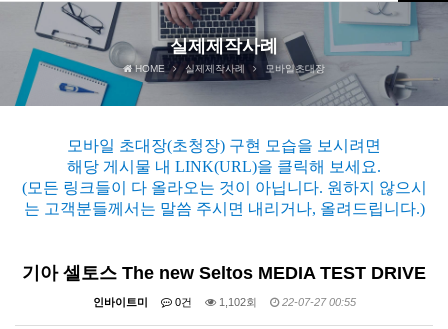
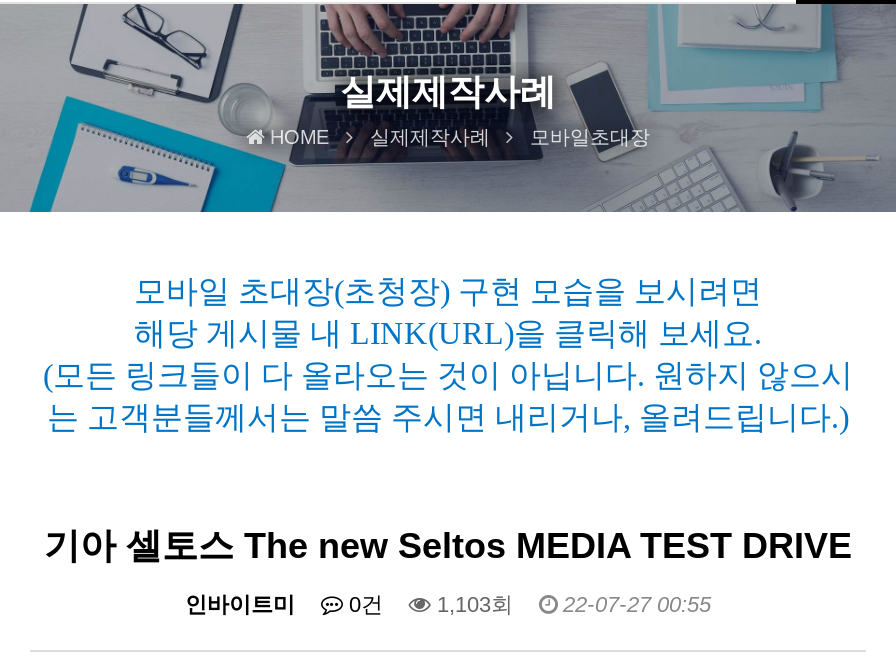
[92,296,355,308] 인바이트미 0건 1,102회 22-07-27 00:55 -> [185,592,711,616] 인바이트미 0건 1,103회 22-07-27 00:55

